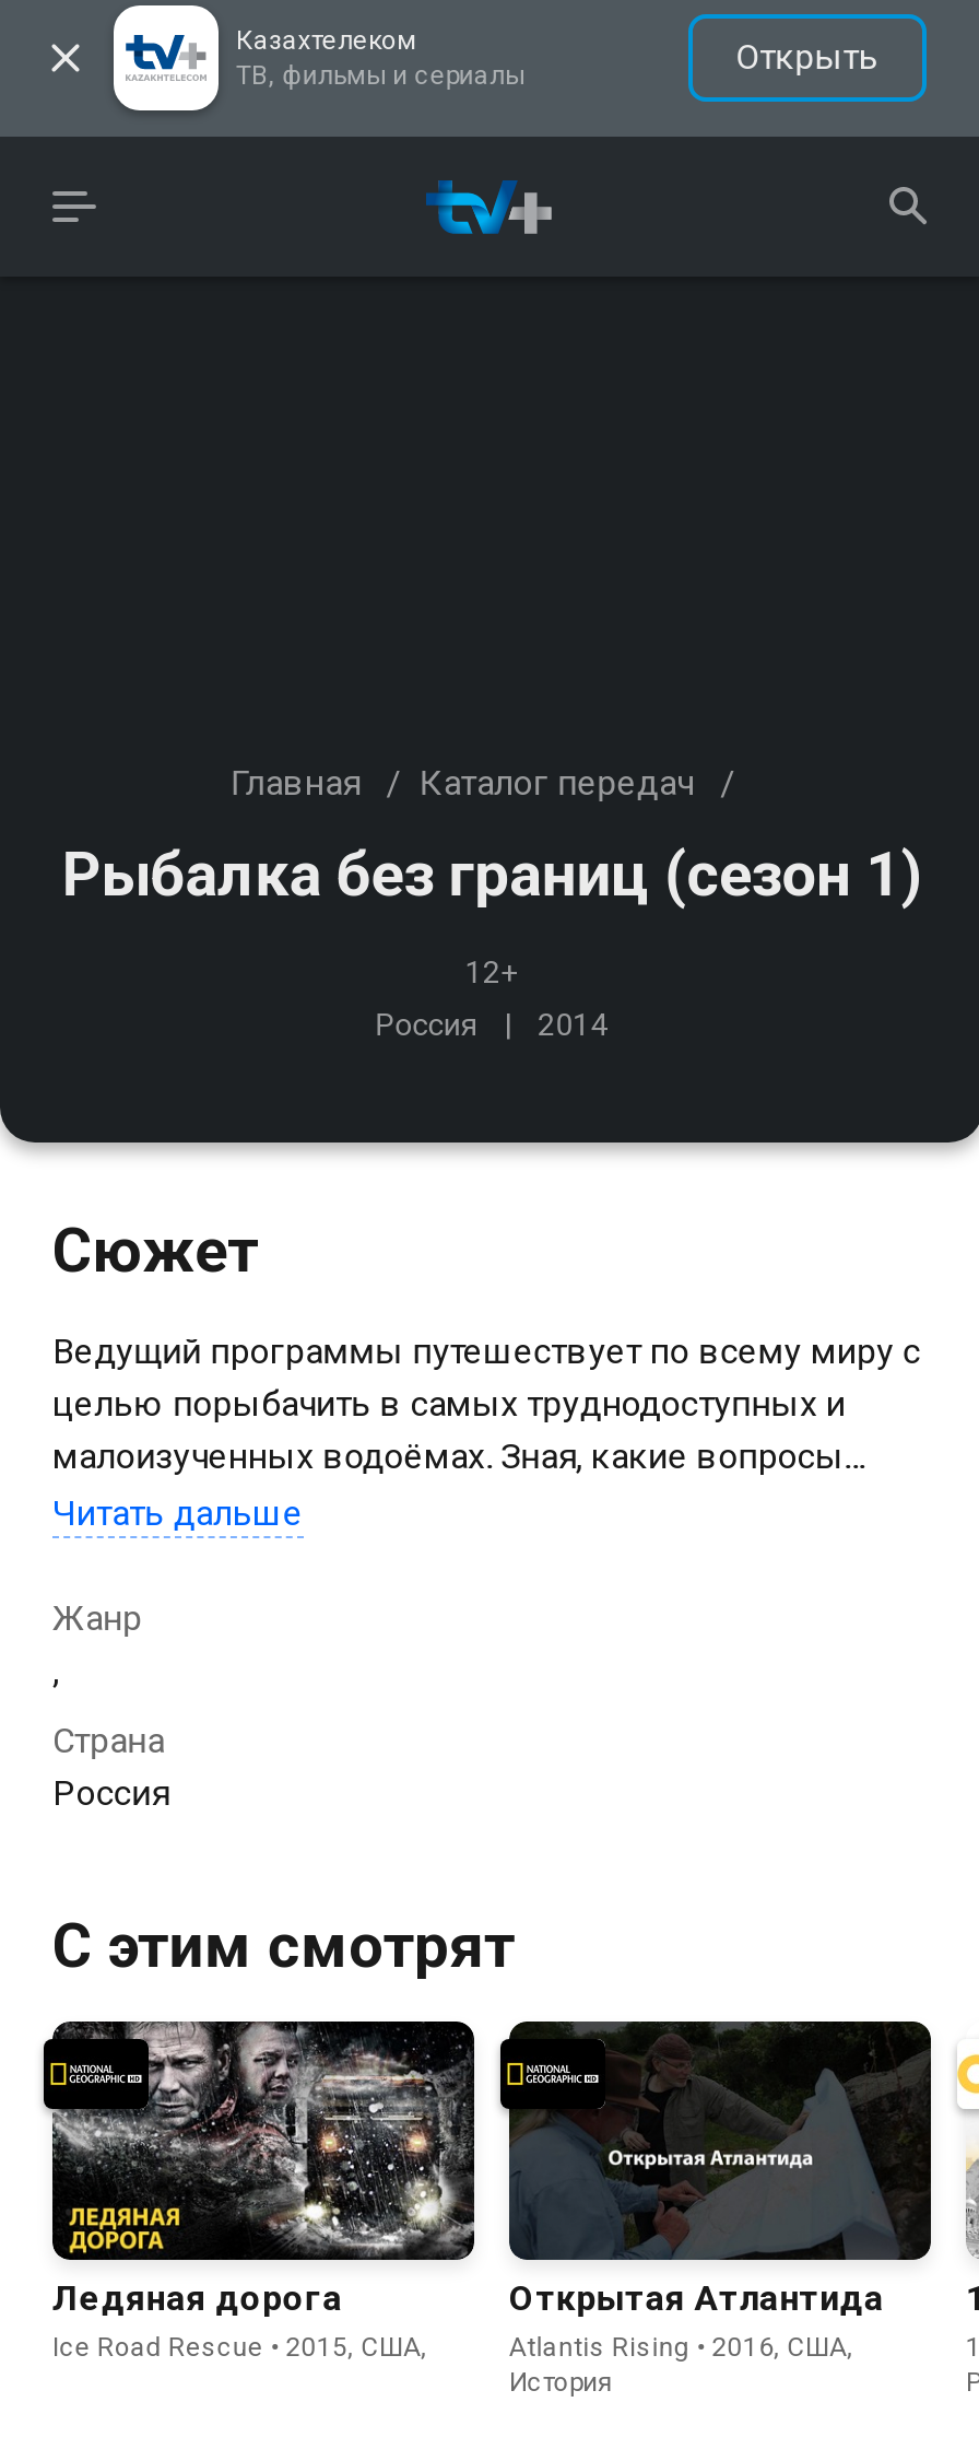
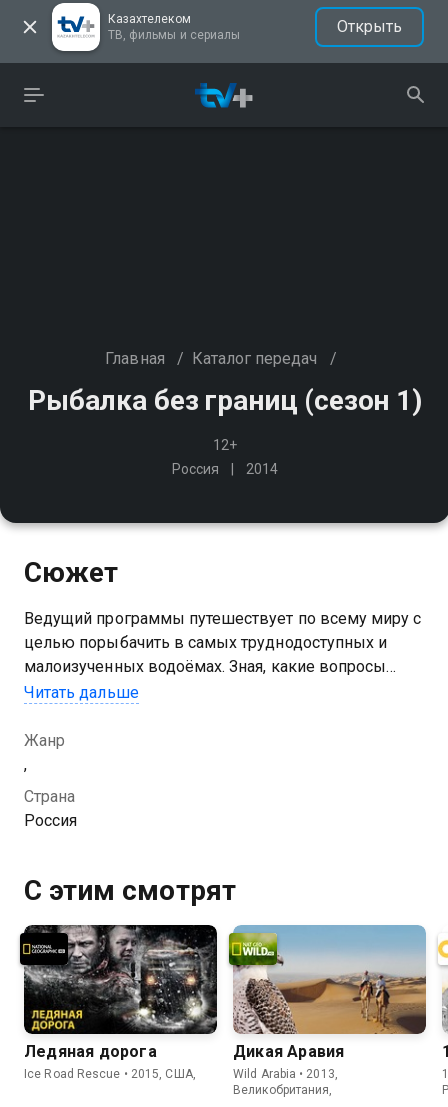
[498,2019,933,2397] [image] | Открытая Атлантида | Atlantis Rising • 2016, США, | История -> [228,925,427,1097] [image] | Дикая Аравия | Wild Arabia • 2013, | Великобритания,

